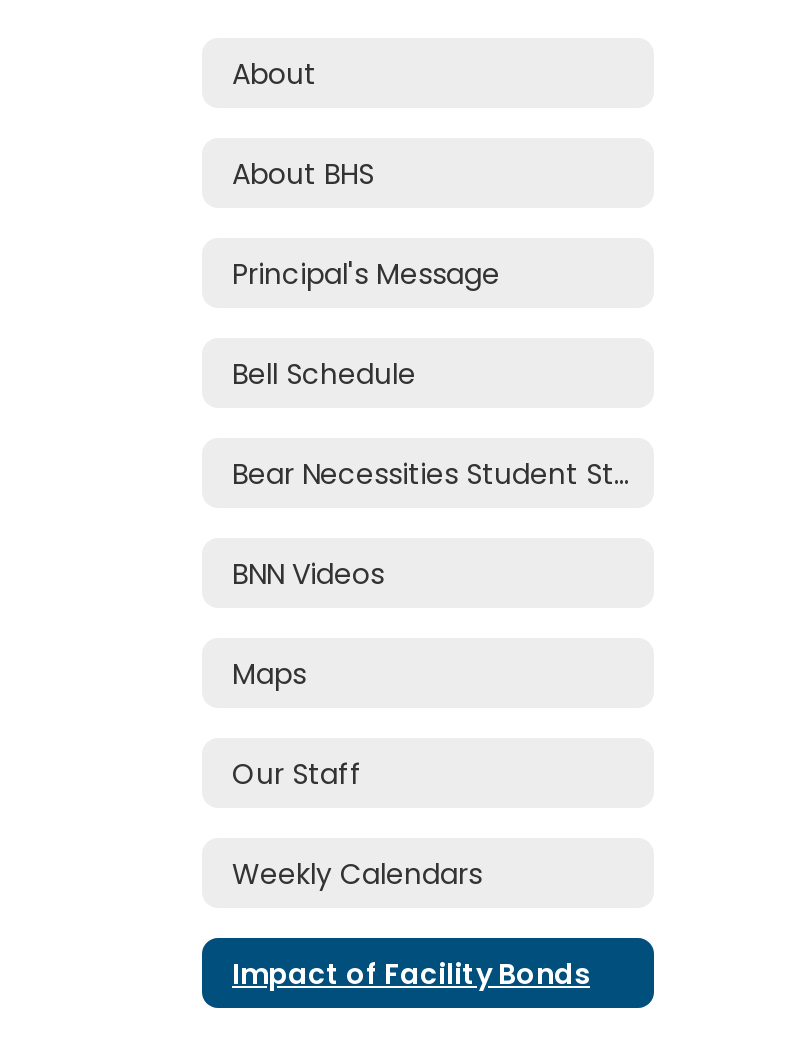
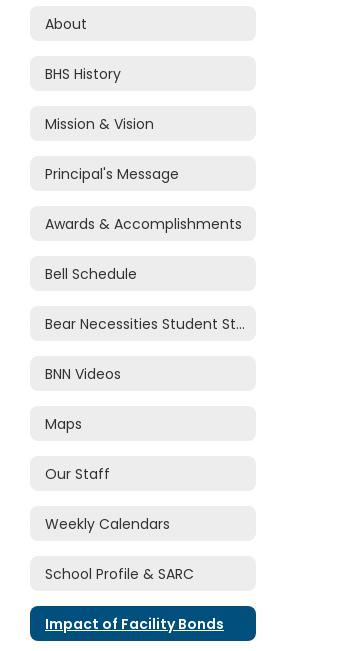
[232,153,374,193] About BHS -> [45,63,154,133] BHS History | Mission & Vision
none -> [45,213,242,233] Awards & Accomplishments
none -> [45,563,194,583] School Profile & SARC

